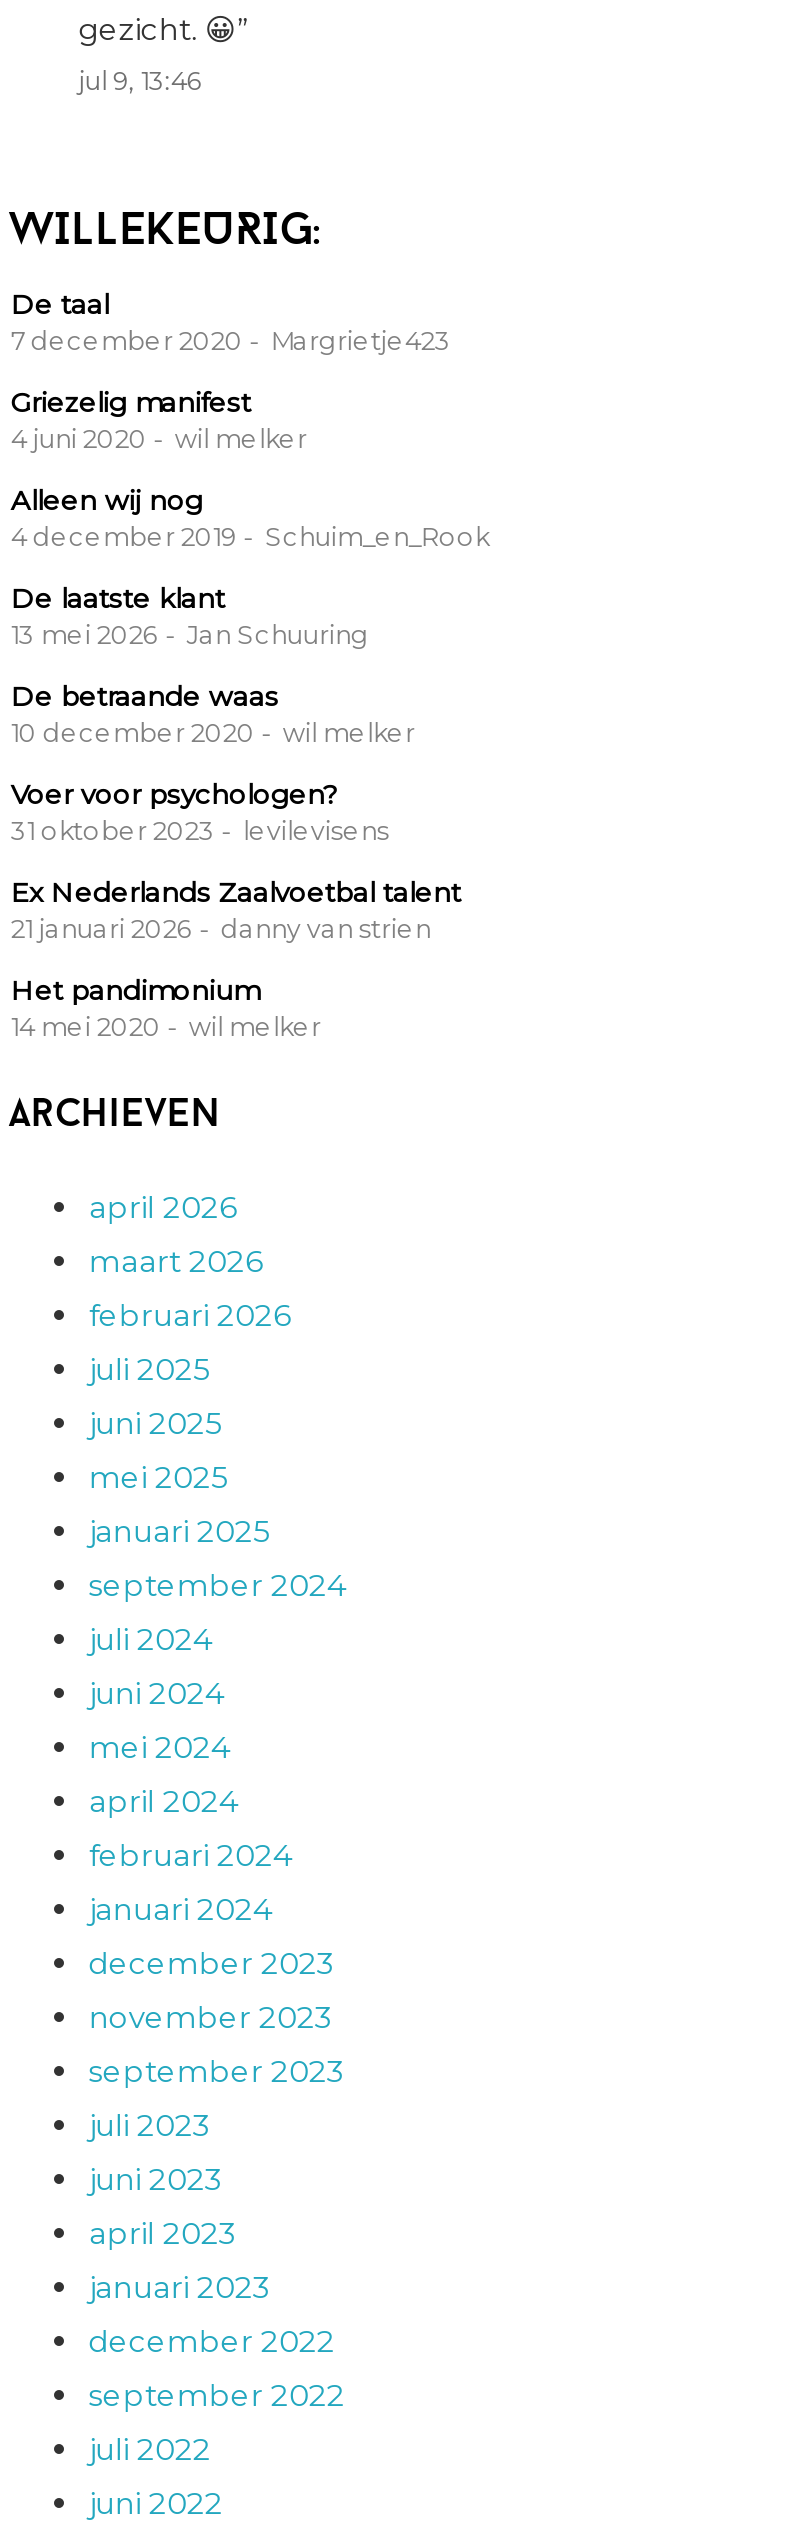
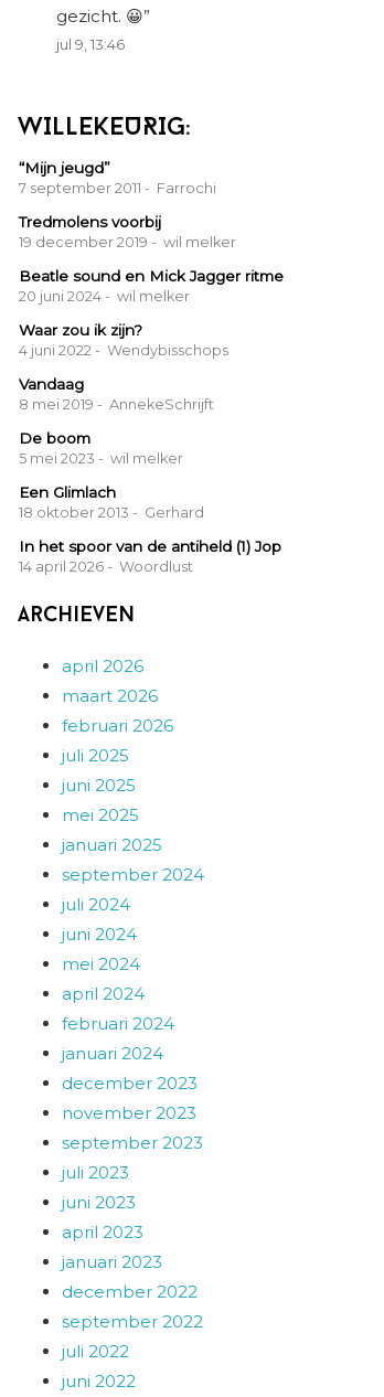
[11,287,451,355] De taal | 7 december 2020 - Margrietje423 -> [19,158,217,196] “Mijn jeugd” | 7 september 2011 - Farrochi
[11,385,307,453] Griezelig manifest | 4 juni 2020 - wil melker -> [19,212,237,250] Tredmolens voorbij | 19 december 2019 - wil melker
[11,483,489,551] Alleen wij nog | 4 december 2019 - Schuim_en_Rook -> [19,266,284,304] Beatle sound en Mick Jagger ritme | 20 juni 2024 - wil melker
[11,581,369,649] De laatste klant | 13 mei 2026 - Jan Schuuring -> [19,321,229,358] Waar zou ik zijn? | 4 juni 2022 - Wendybisschops
[11,679,415,747] De betraande waas | 10 december 2020 - wil melker -> [19,375,215,412] Vandaag | 8 mei 2019 - AnnekeSchrijft
[11,777,389,845] Voer voor psychologen? | 31 oktober 2023 - levilevisens -> [19,429,184,466] De boom | 5 mei 2023 - wil melker
[11,875,461,943] Ex Nederlands Zaalvoetbal talent | 21 januari 2026 - danny van strien -> [19,483,205,520] Een Glimlach | 18 oktober 2013 - Gerhard
[11,973,321,1041] Het pandimonium | 14 mei 2020 - wil melker -> [19,537,282,574] In het spoor van de antiheld (1) Jop | 14 april 2026 - Woordlust

